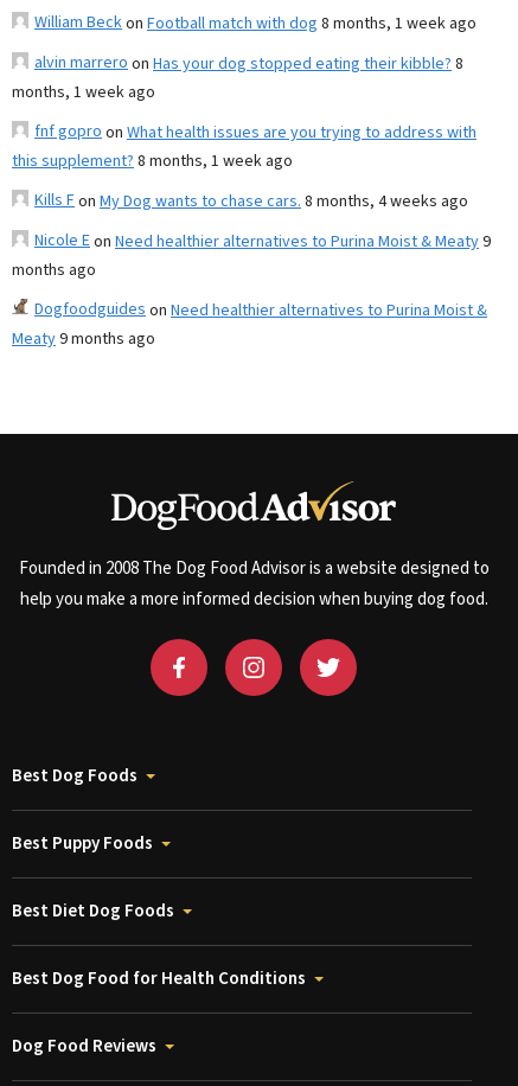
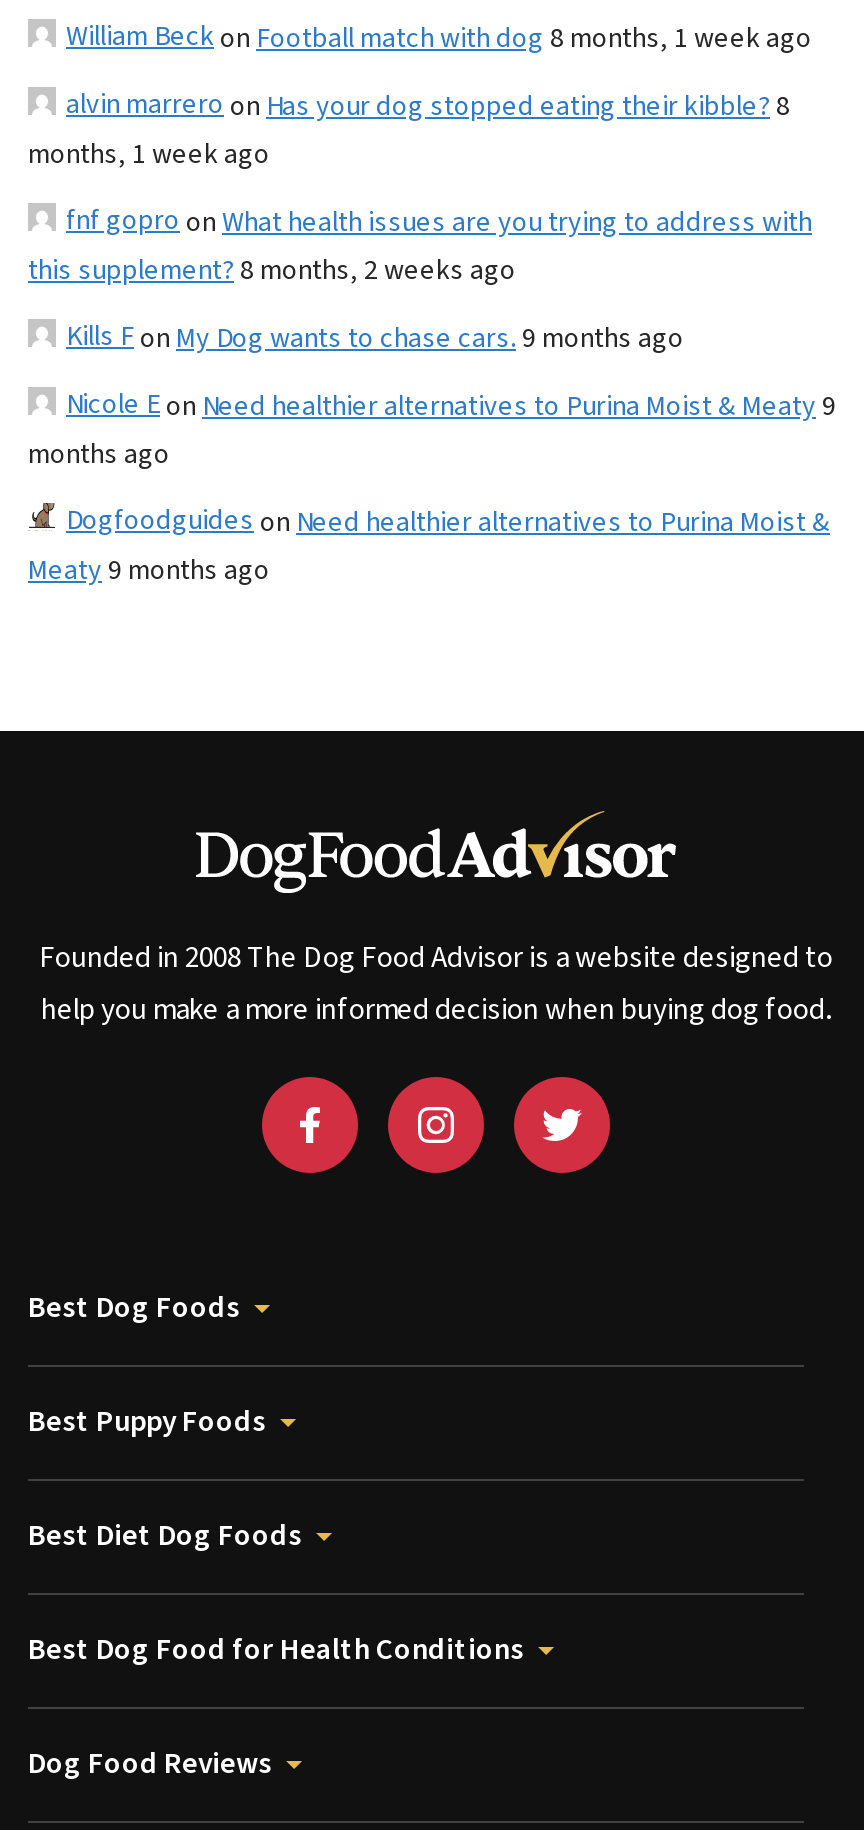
[12,149,293,173] this supplement? 8 months, 1 week ago -> [28,250,516,290] this supplement? 8 months, 2 weeks ago
[34,188,468,213] Kills Fon My Dog wants to chase cars. 8 months, 4 weeks ago -> [66,316,684,358] Kills Fon My Dog wants to chase cars. 9 months ago

